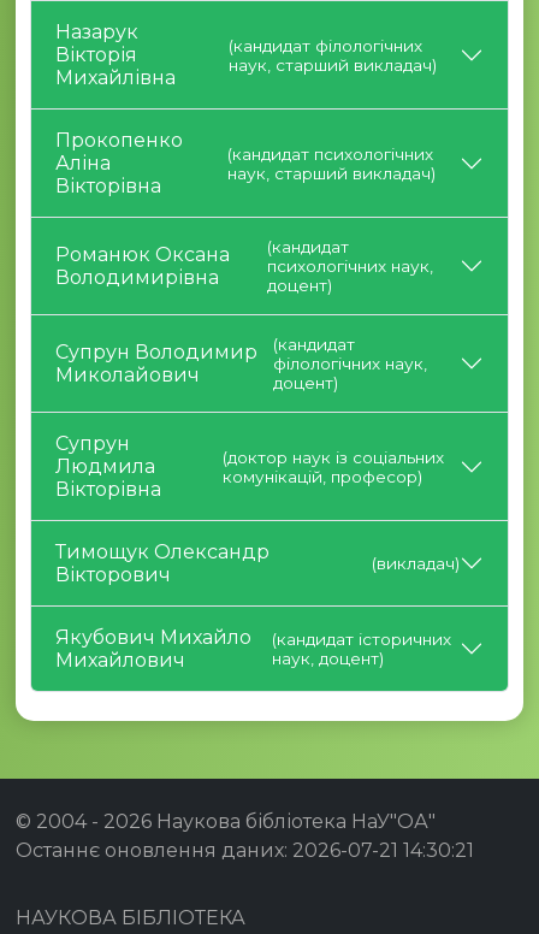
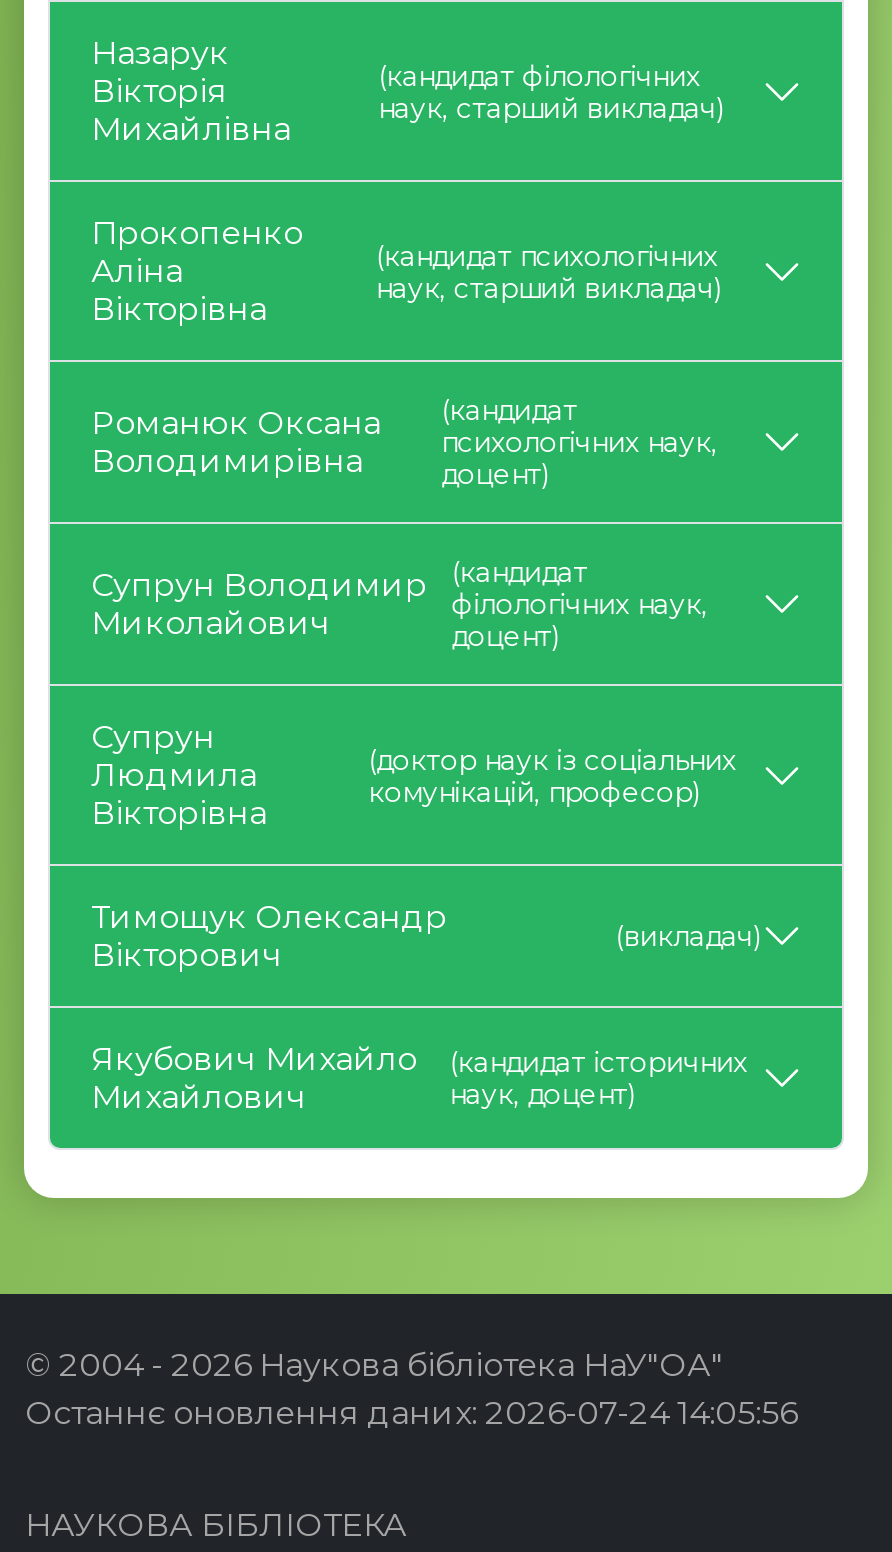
[16,839,475,862] Останнє оновлення даних: 2026-07-21 14:30:21 -> [25,1395,797,1433] Останнє оновлення даних: 2026-07-24 14:05:56

